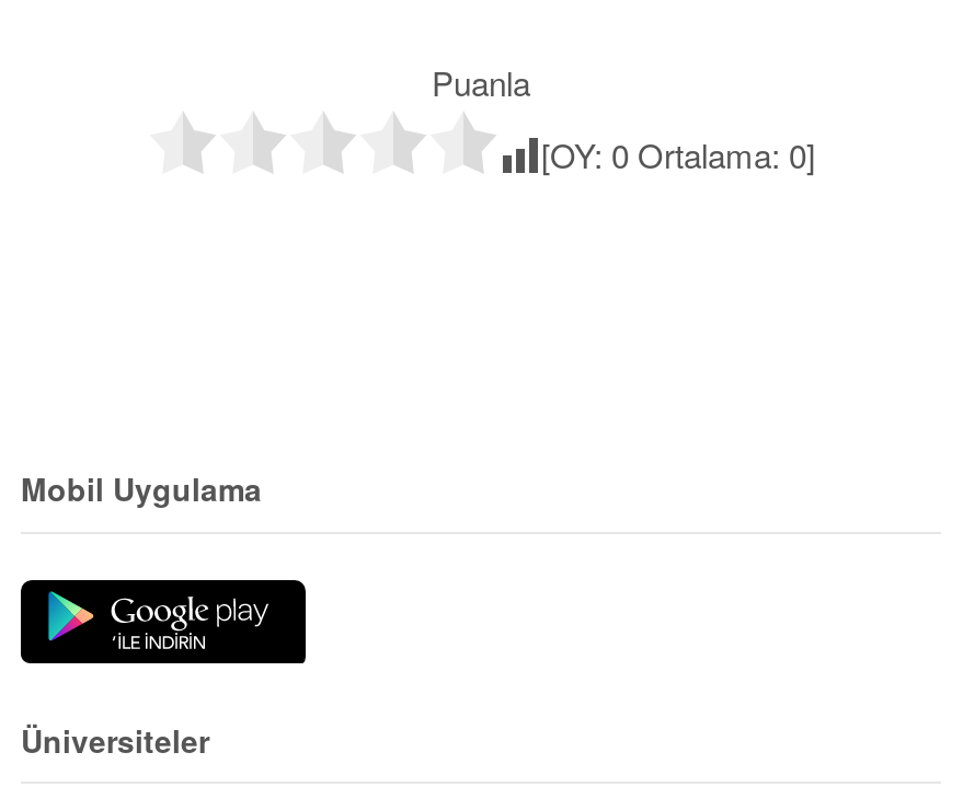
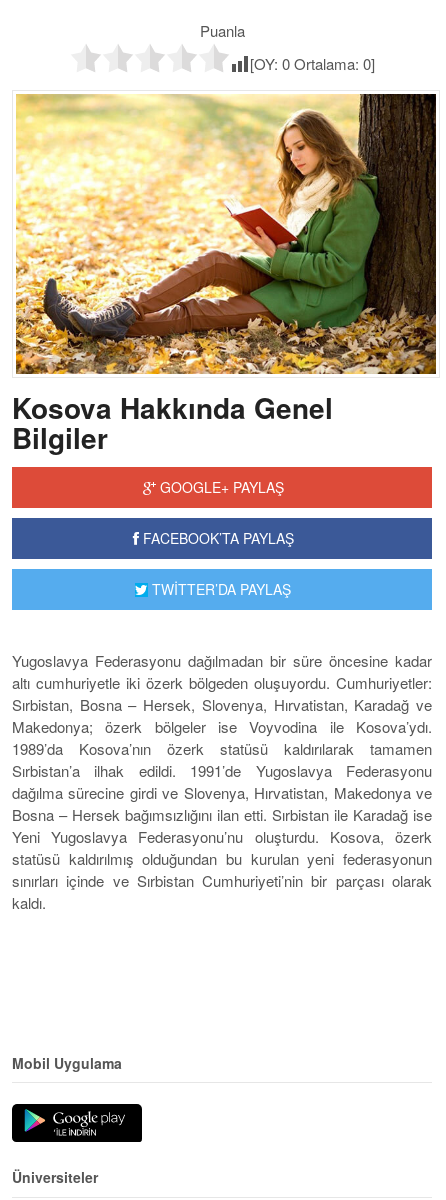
none -> [12,93,437,913] [image] | Kosova Hakkında Genel | Bilgiler | GOOGLE+ PAYLAŞ | FACEBOOK’TA PAYLAŞ | TWİTTER’DA PAYLAŞ | Yugoslavya Federasyonu dağılmadan bir süre öncesine kadar | altı cumhuriyetle iki özerk bölgeden oluşuyordu. Cumhuriyetler: | Sırbistan, Bosna – Hersek, Slovenya, Hırvatistan, Karadağ ve | Makedonya; özerk bölgeler ise Voyvodina ile Kosova’ydı. | 1989’da Kosova’nın özerk statüsü kaldırılarak tamamen | Sırbistan’a ilhak edildi. 1991’de Yugoslavya Federasyonu | dağılma sürecine girdi ve Slovenya, Hırvatistan, Makedonya ve | Bosna – Hersek bağımsızlığını ilan etti. Sırbistan ile Karadağ ise | Yeni Yugoslavya Federasyonu’nu oluşturdu. Kosova, özerk | statüsü kaldırılmış olduğundan bu kurulan yeni federasyonun | sınırları içinde ve Sırbistan Cumhuriyeti’nin bir parçası olarak | kaldı.

